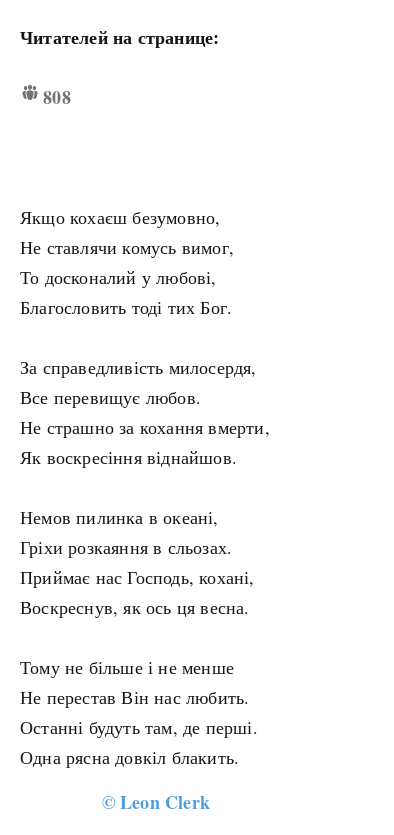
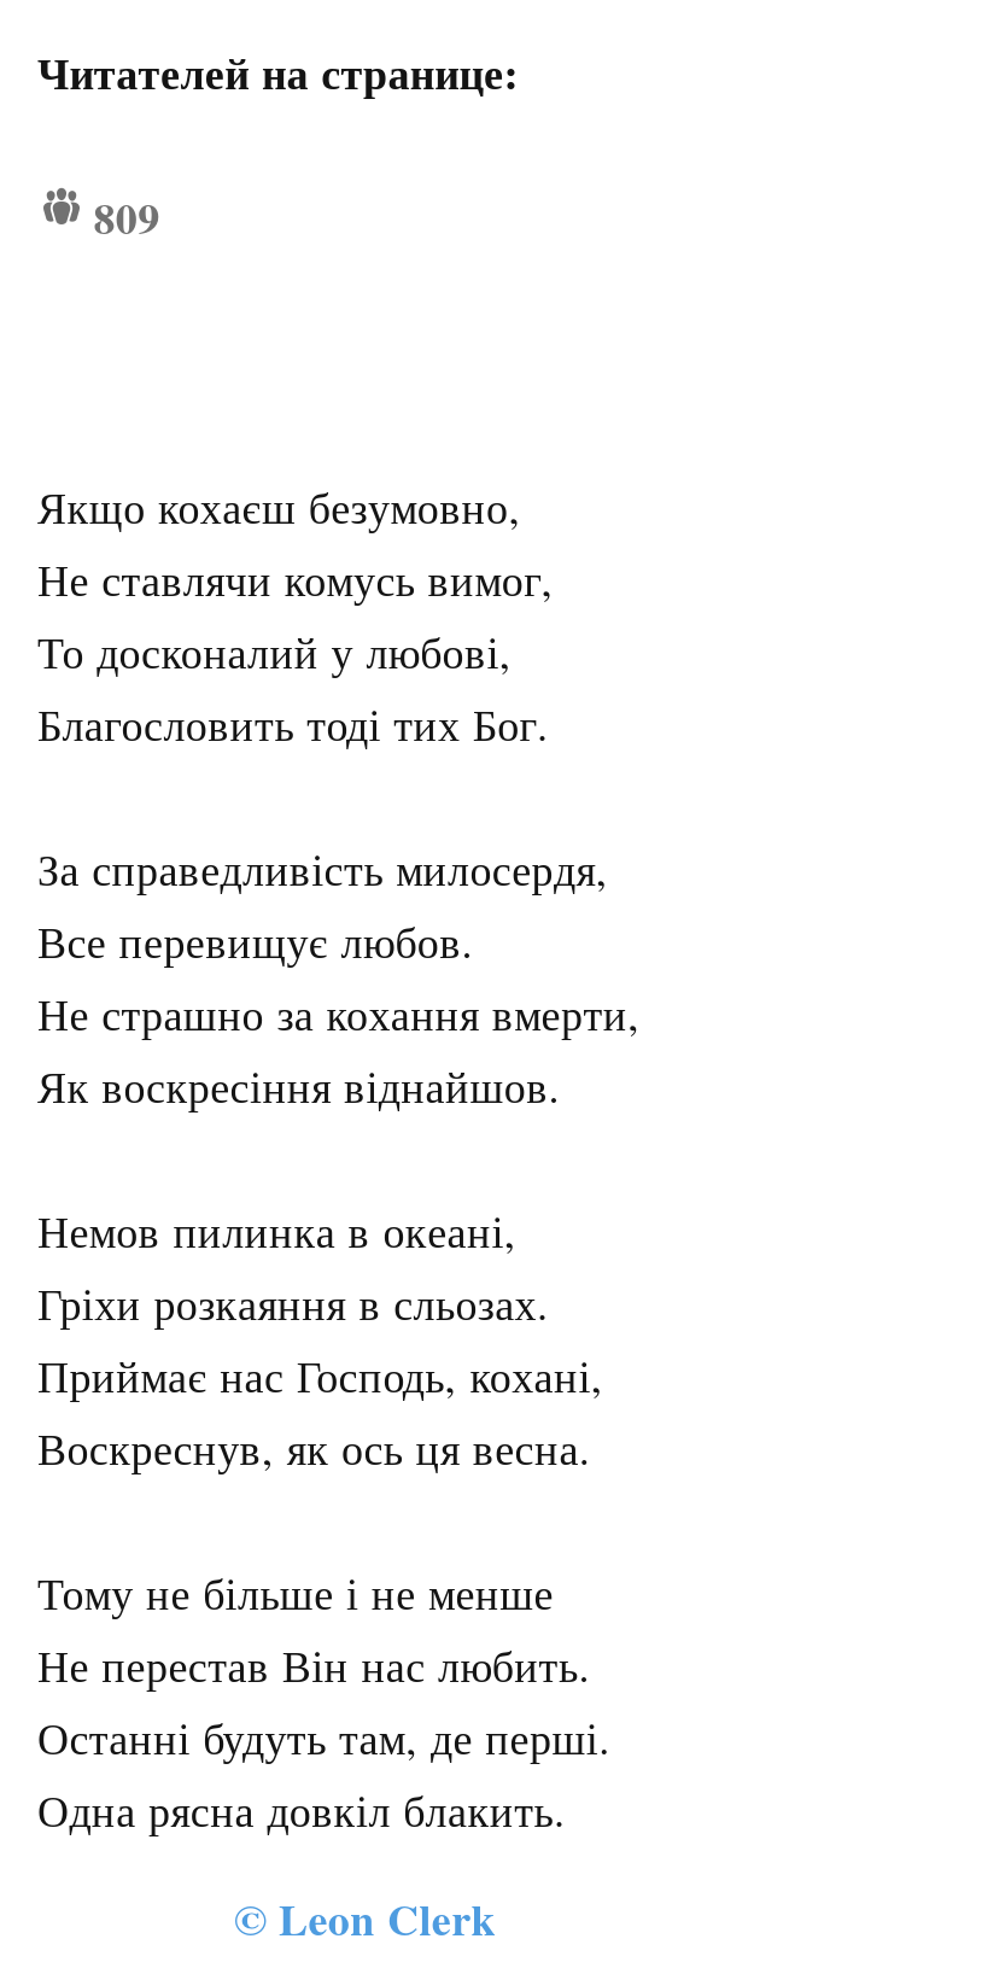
[43,84,71,110] 808 -> [93,186,160,249] 809

